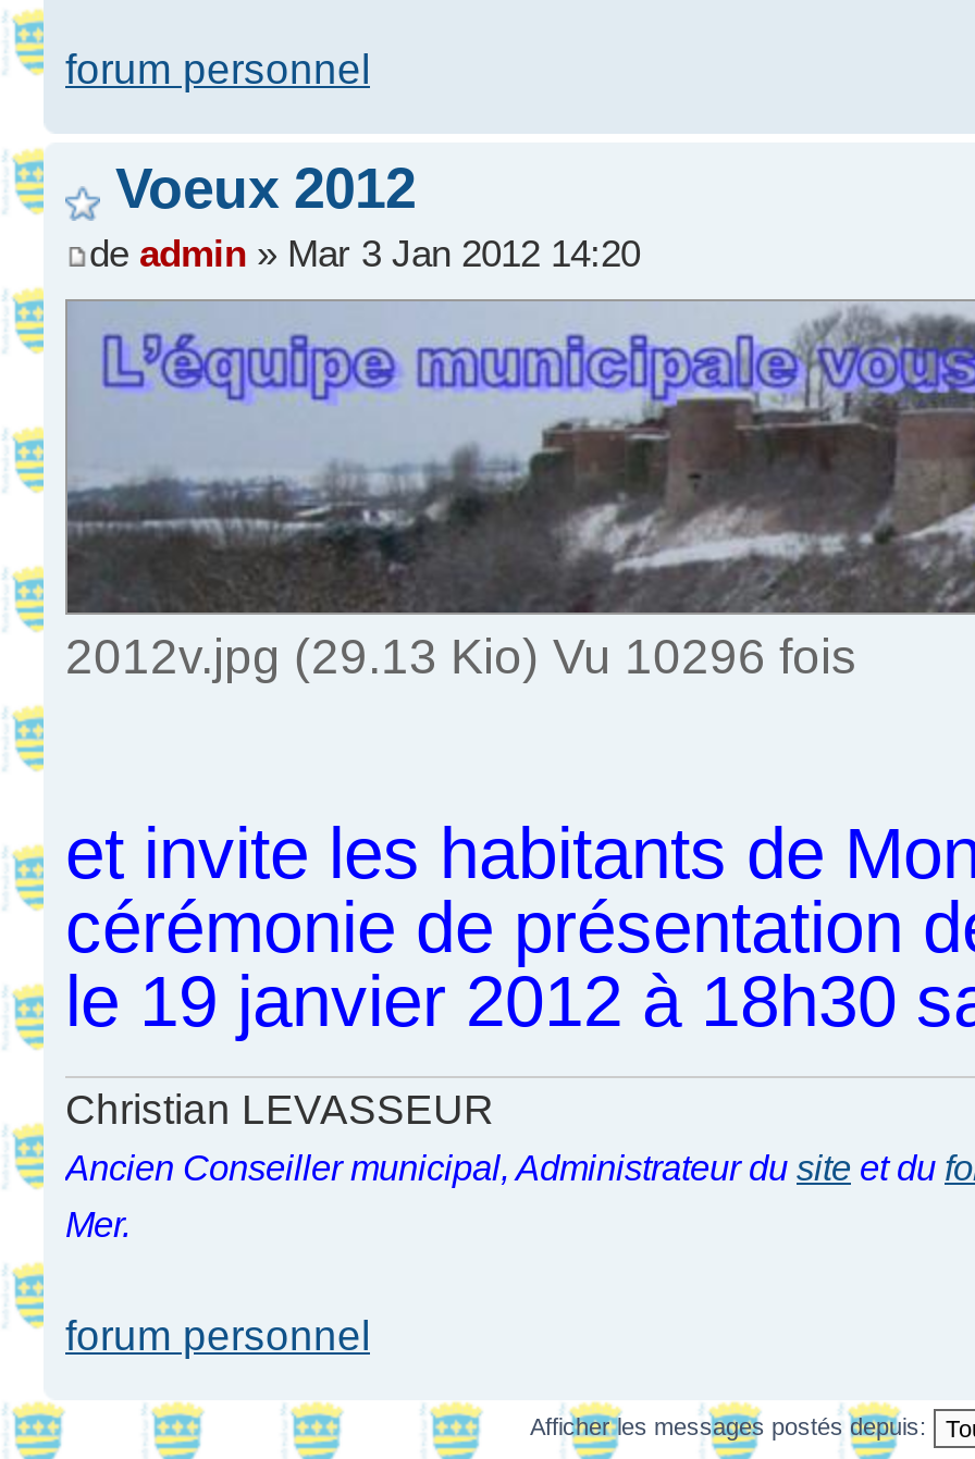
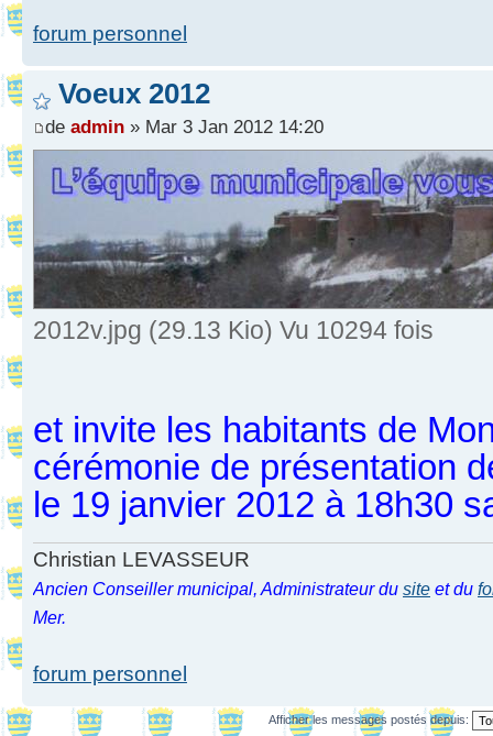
[65,627,857,684] 2012v.jpg (29.13 Kio) Vu 10296 fois -> [33,316,434,344] 2012v.jpg (29.13 Kio) Vu 10294 fois

